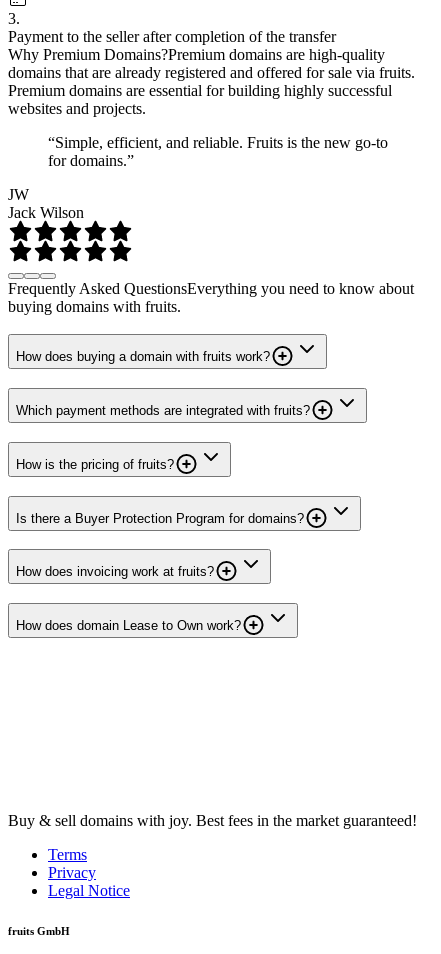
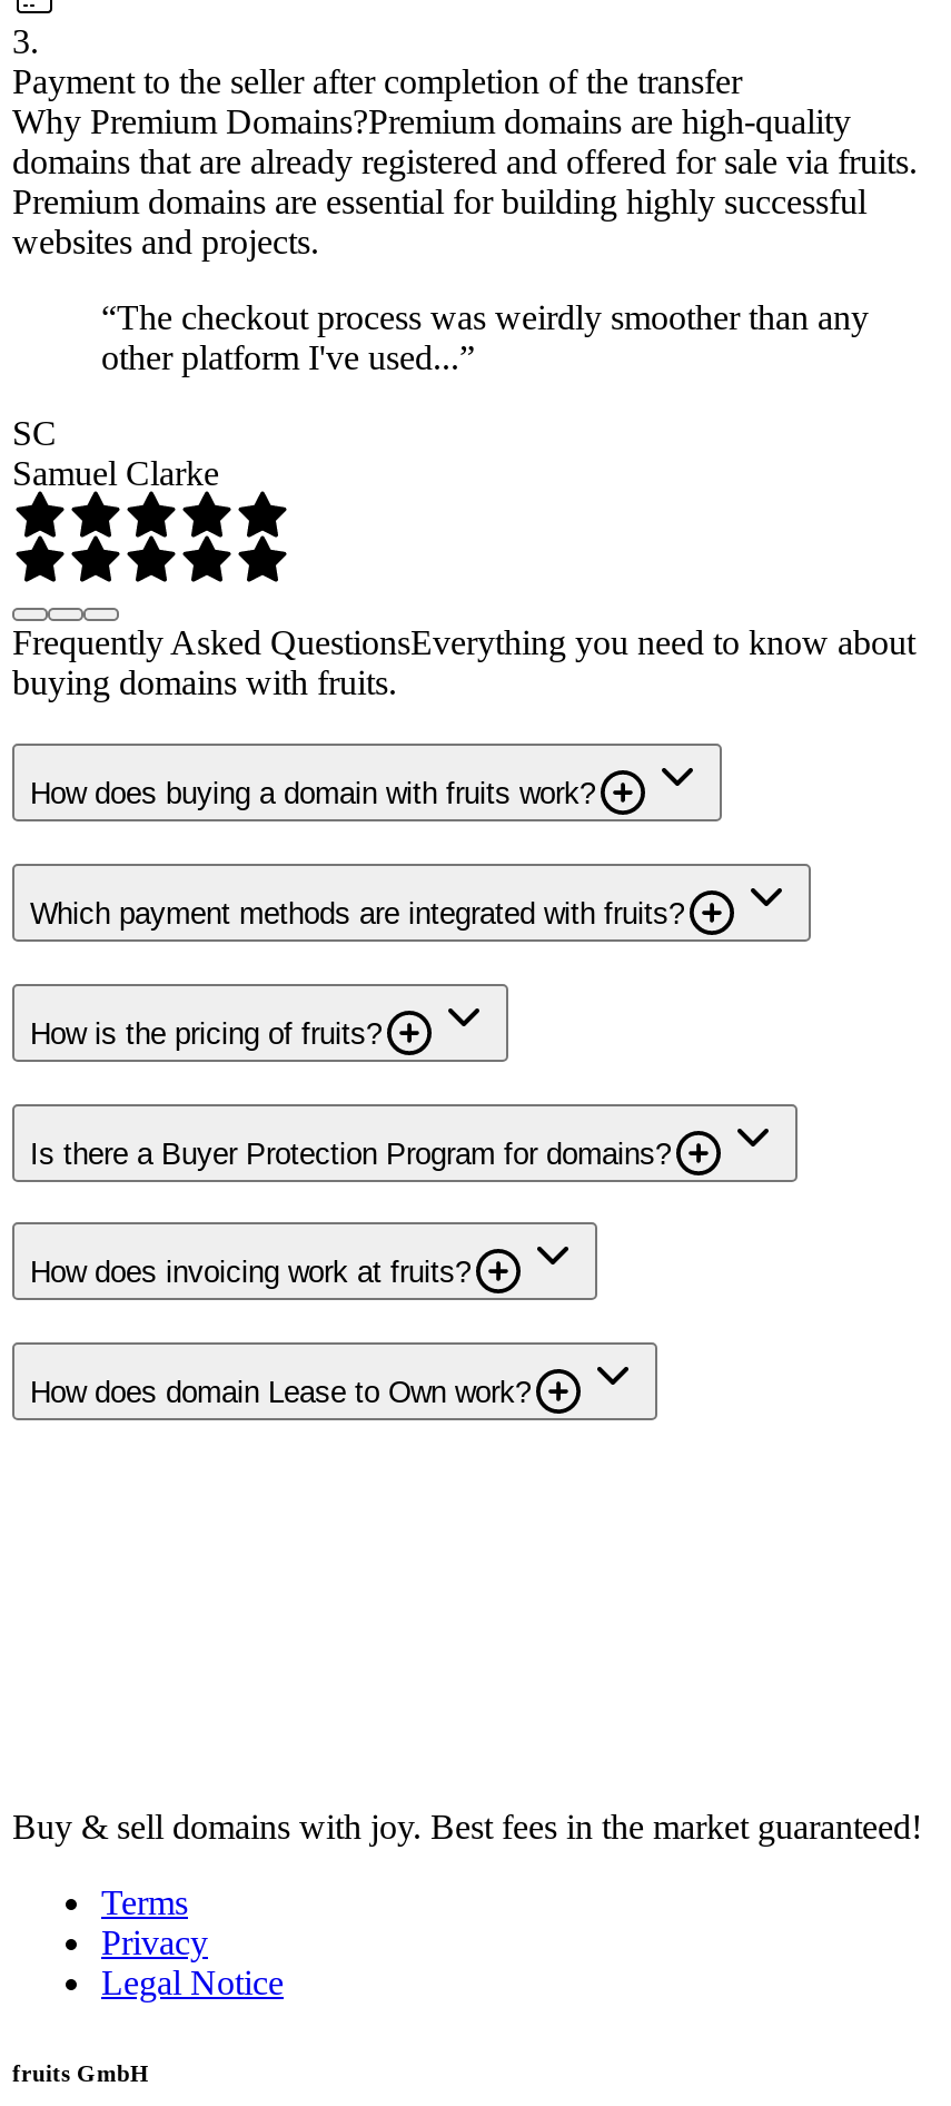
[48,134,388,169] “Simple, efficient, and reliable. Fruits is the new go-to | for domains.” -> [101,297,869,375] “The checkout process was weirdly smoother than any | other platform I've used...”
[8,186,84,221] JW | Jack Wilson -> [12,413,219,491] SC | Samuel Clarke

